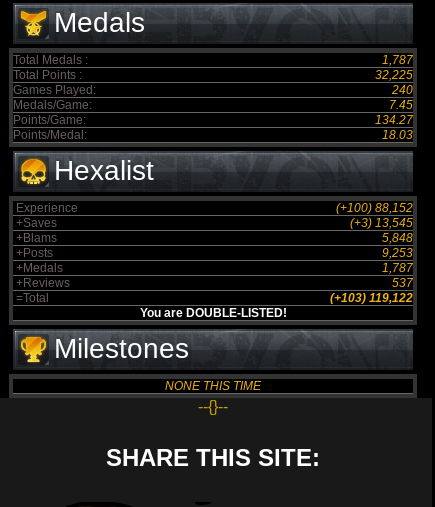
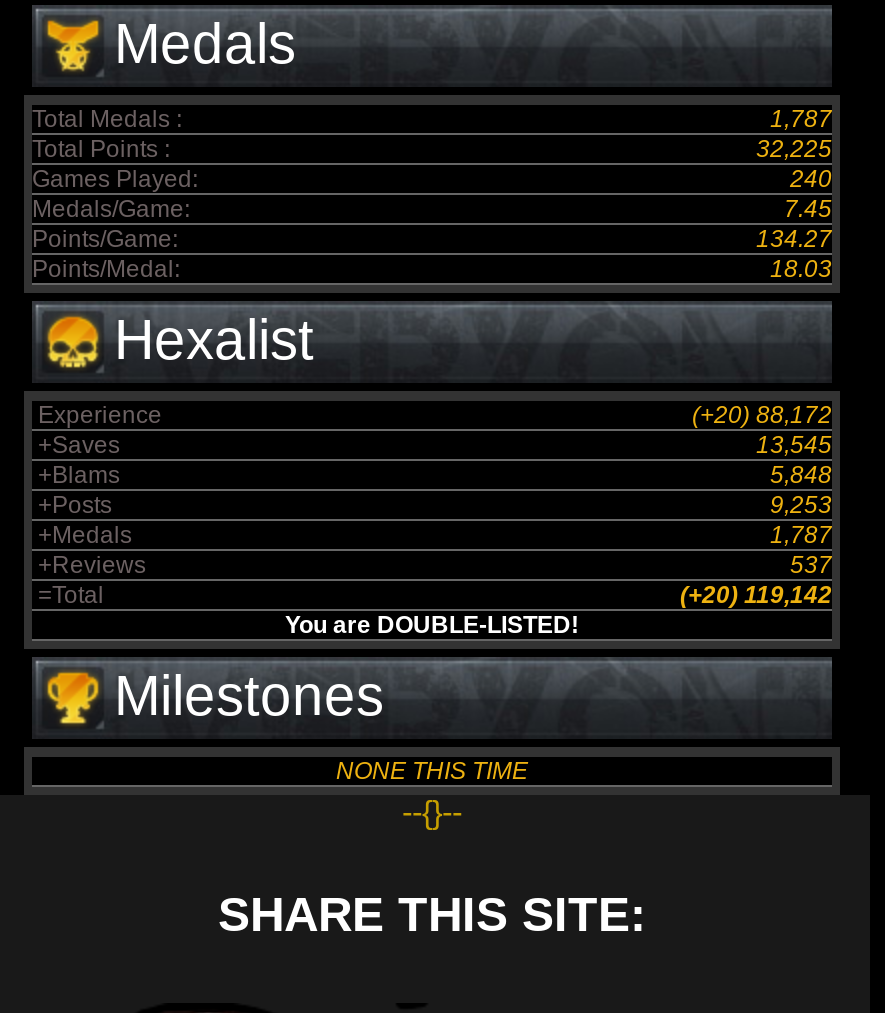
[336,201,413,215] (+100) 88,152 -> [692,401,832,429] (+20) 88,172
[350,216,413,230] (+3) 13,545 -> [756,431,832,459] 13,545
[330,291,413,305] (+103) 119,122 -> [680,581,832,609] (+20) 119,142

